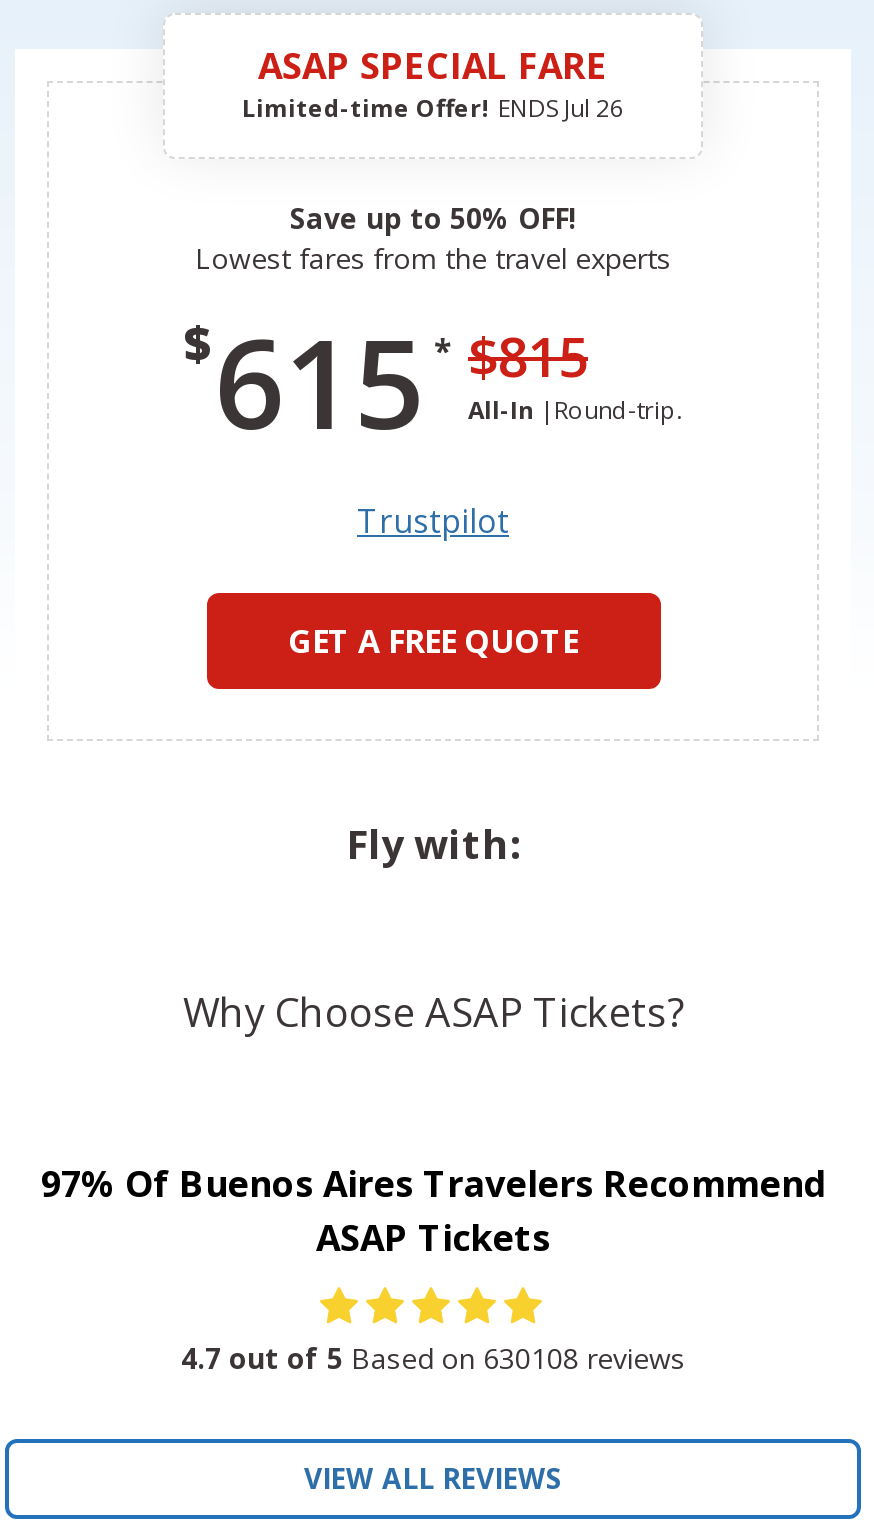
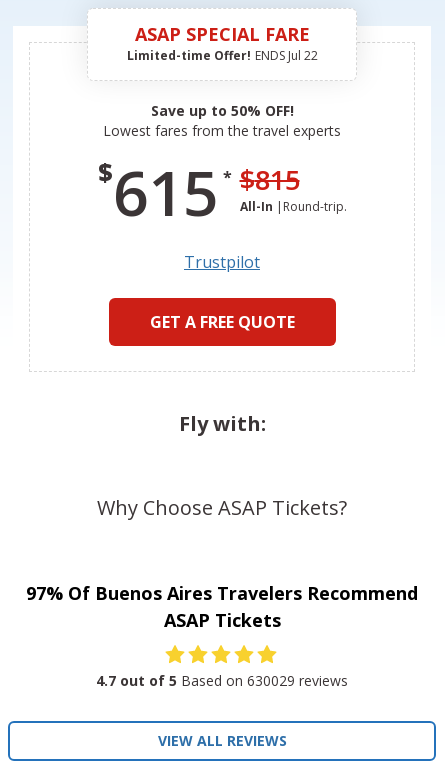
[242,91,624,125] Limited-time Offer! ENDS Jul 26 -> [126,47,317,64] Limited-time Offer! ENDS Jul 22
[181,1339,685,1377] 4.7 out of 5 Based on 630108 reviews -> [96,671,348,690] 4.7 out of 5 Based on 630029 reviews

